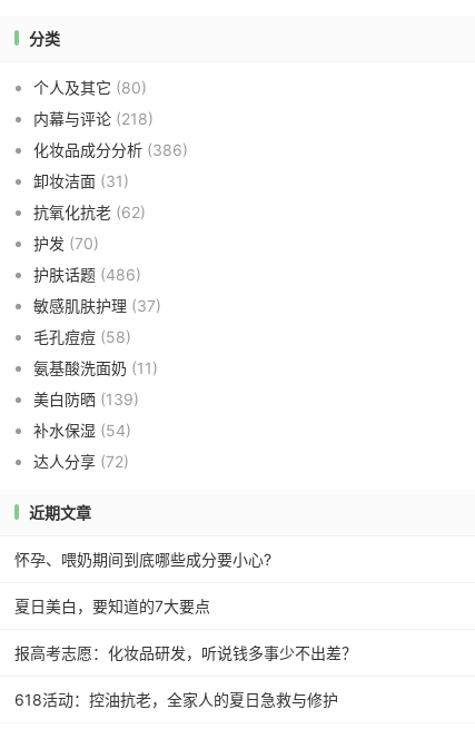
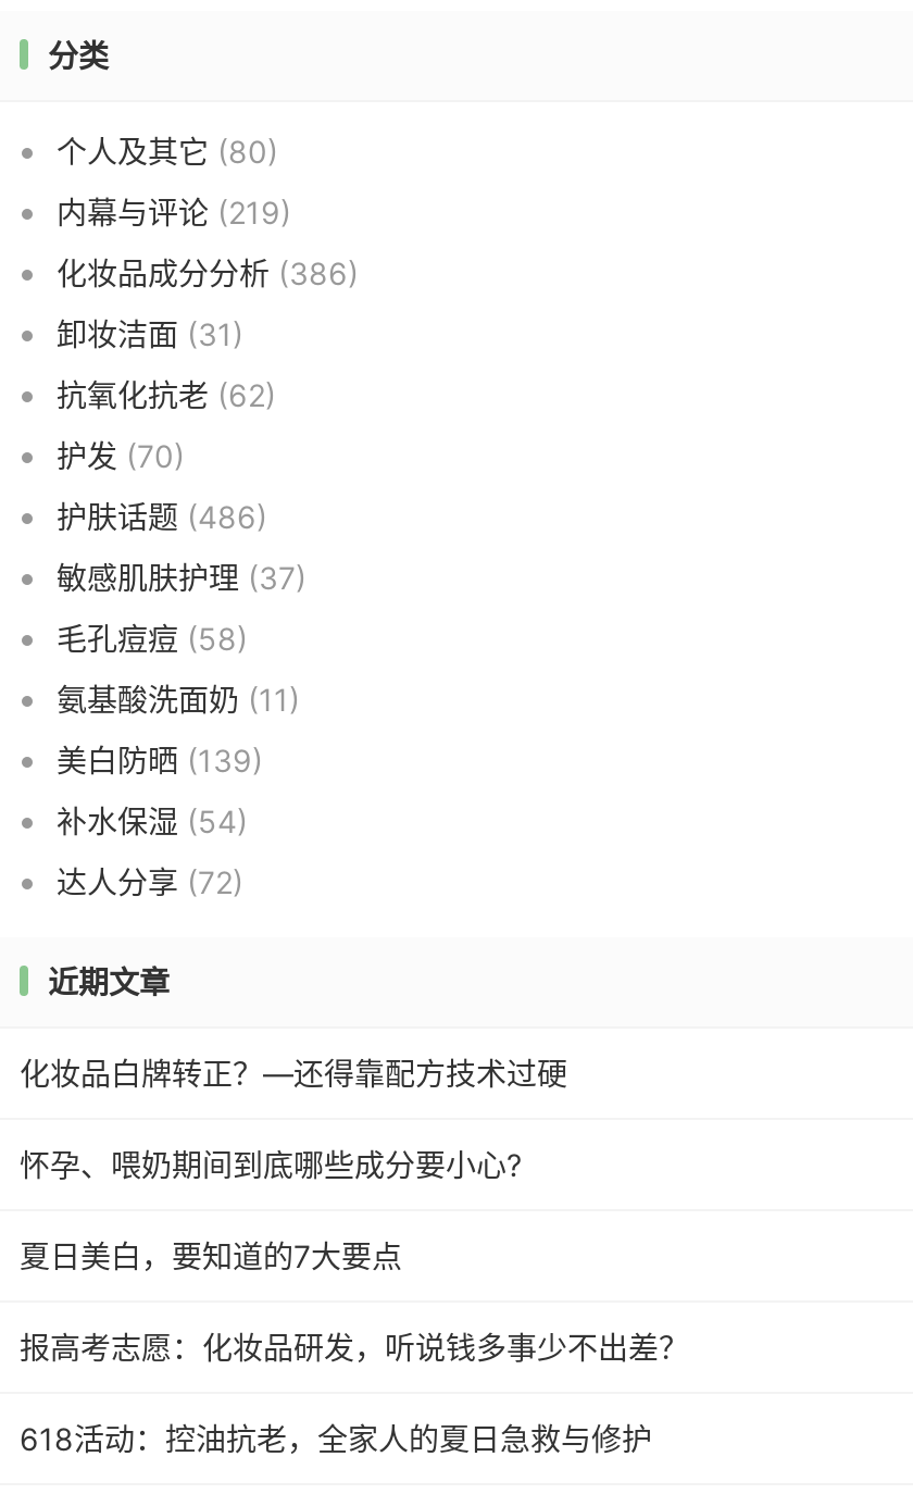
[33,109,154,128] 内幕与评论(218) -> [57,193,291,230] 内幕与评论(219)
none -> [20,1054,567,1091] 化妆品白牌转正？—还得靠配方技术过硬

